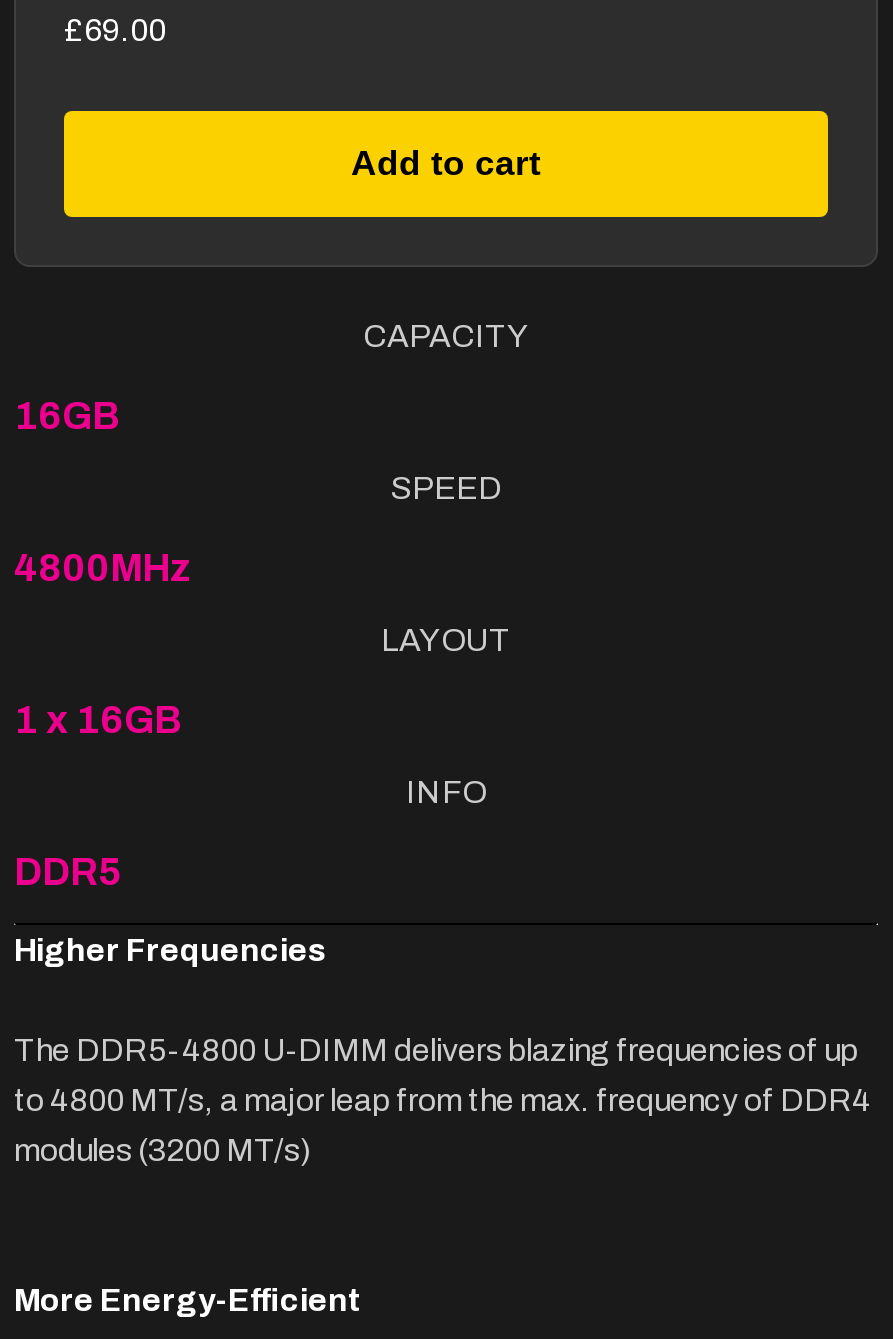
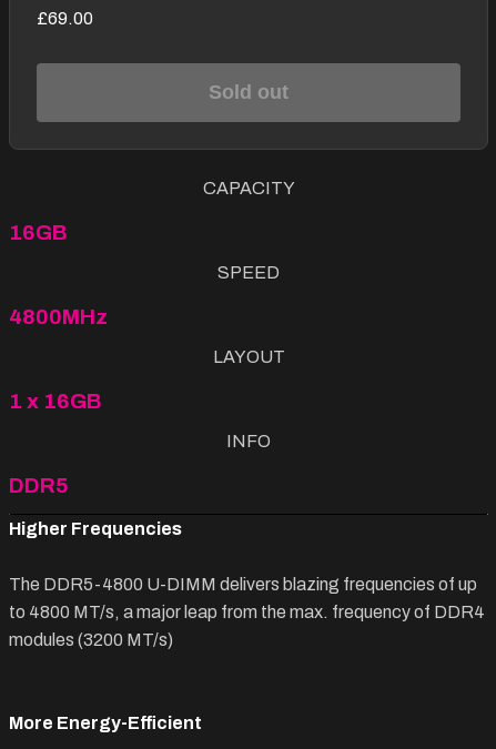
[351,143,541,183] Add to cart -> [209,81,289,103] Sold out

